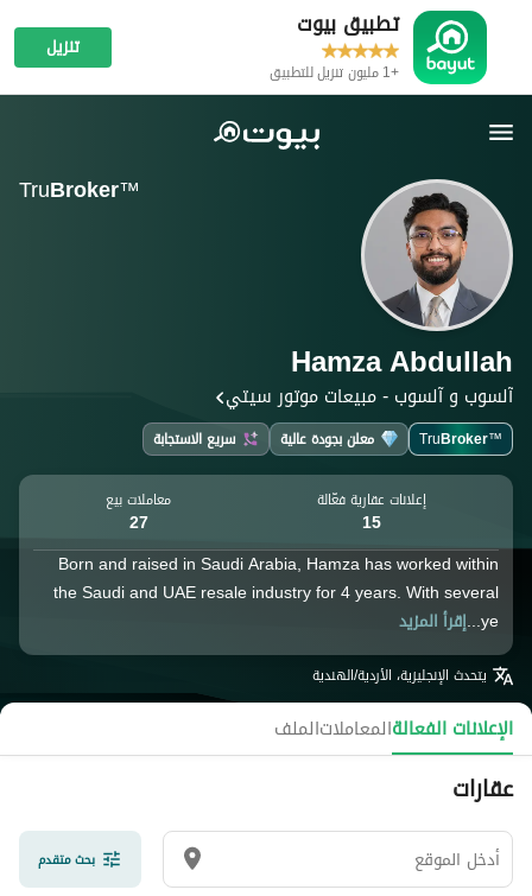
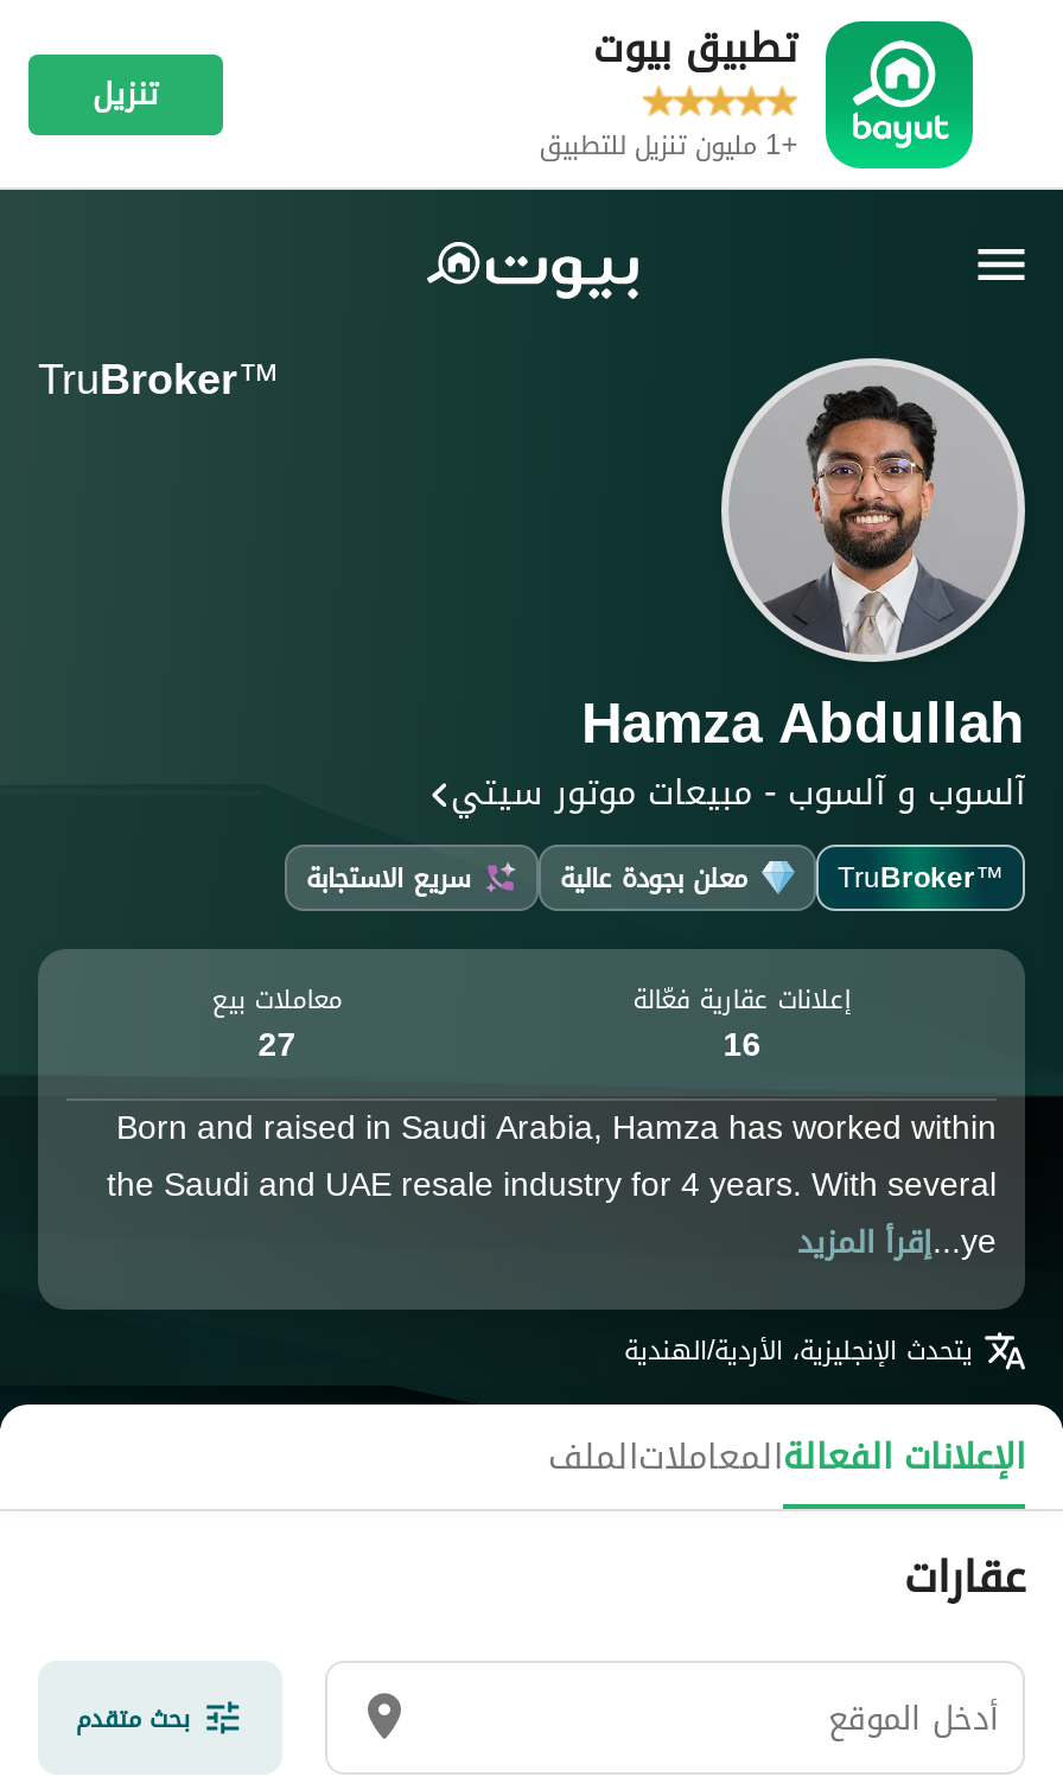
[362,507,381,539] 15 -> [723,1013,761,1077] 16

